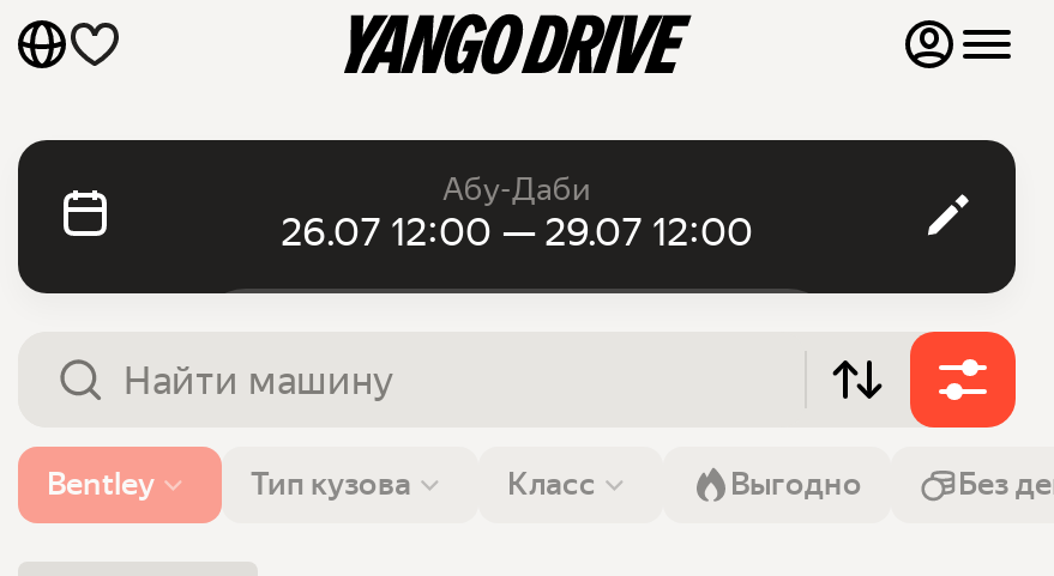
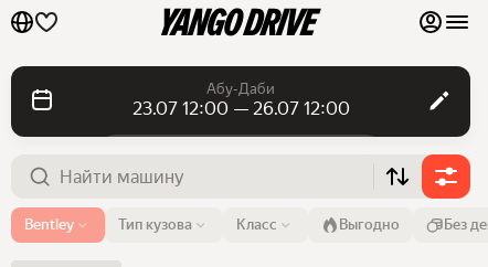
[281,210,753,255] 26.07 12:00 — 29.07 12:00 -> [132,98,349,119] 23.07 12:00 — 26.07 12:00

